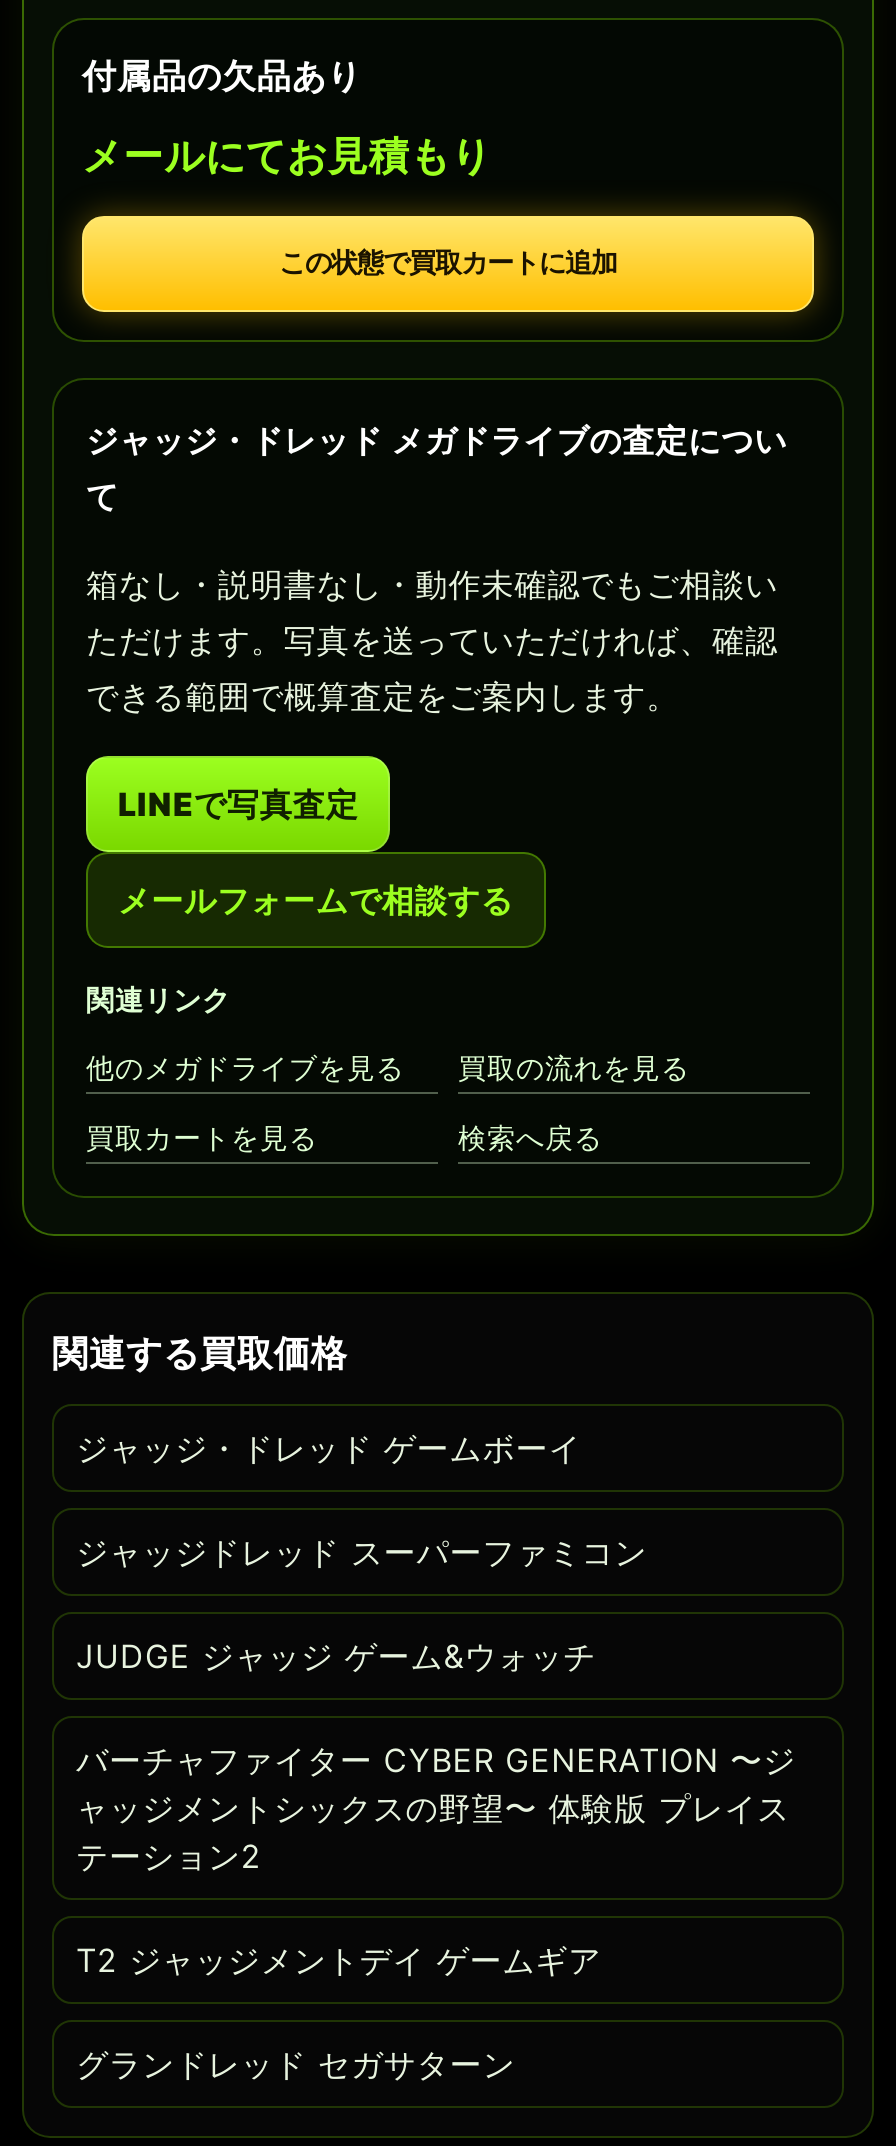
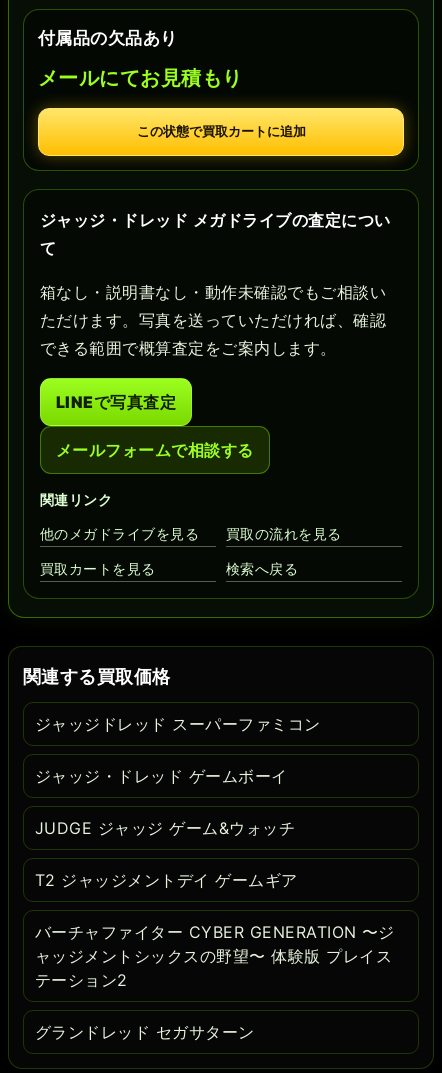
moved [76,1428,581,1468] -> [35,766,288,786]: ジャッジ・ドレッド ゲームボーイ
moved [76,1532,647,1572] -> [35,714,321,734]: ジャッジドレッド スーパーファミコン
moved [76,1740,796,1876] -> [35,922,395,990]: バーチャファイター CYBER GENERATION 〜ジ | ャッジメントシックスの野望〜 体験版 プレイス | テーション2
moved [76,1940,601,1980] -> [35,870,298,890]: T2 ジャッジメントデイ ゲームギア

